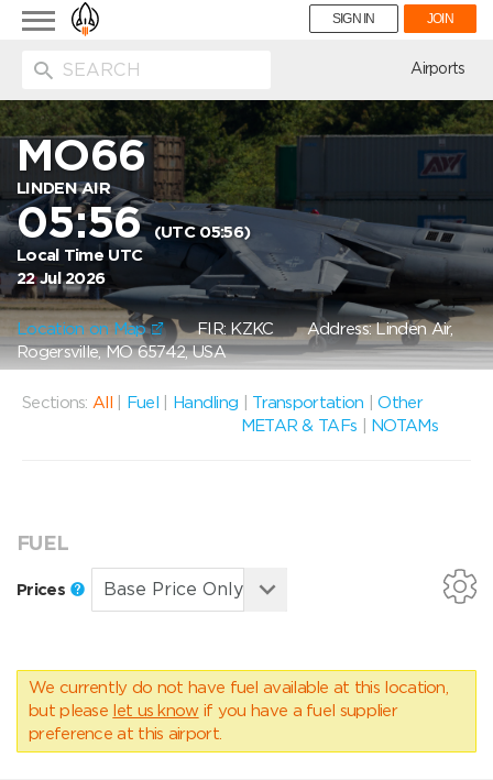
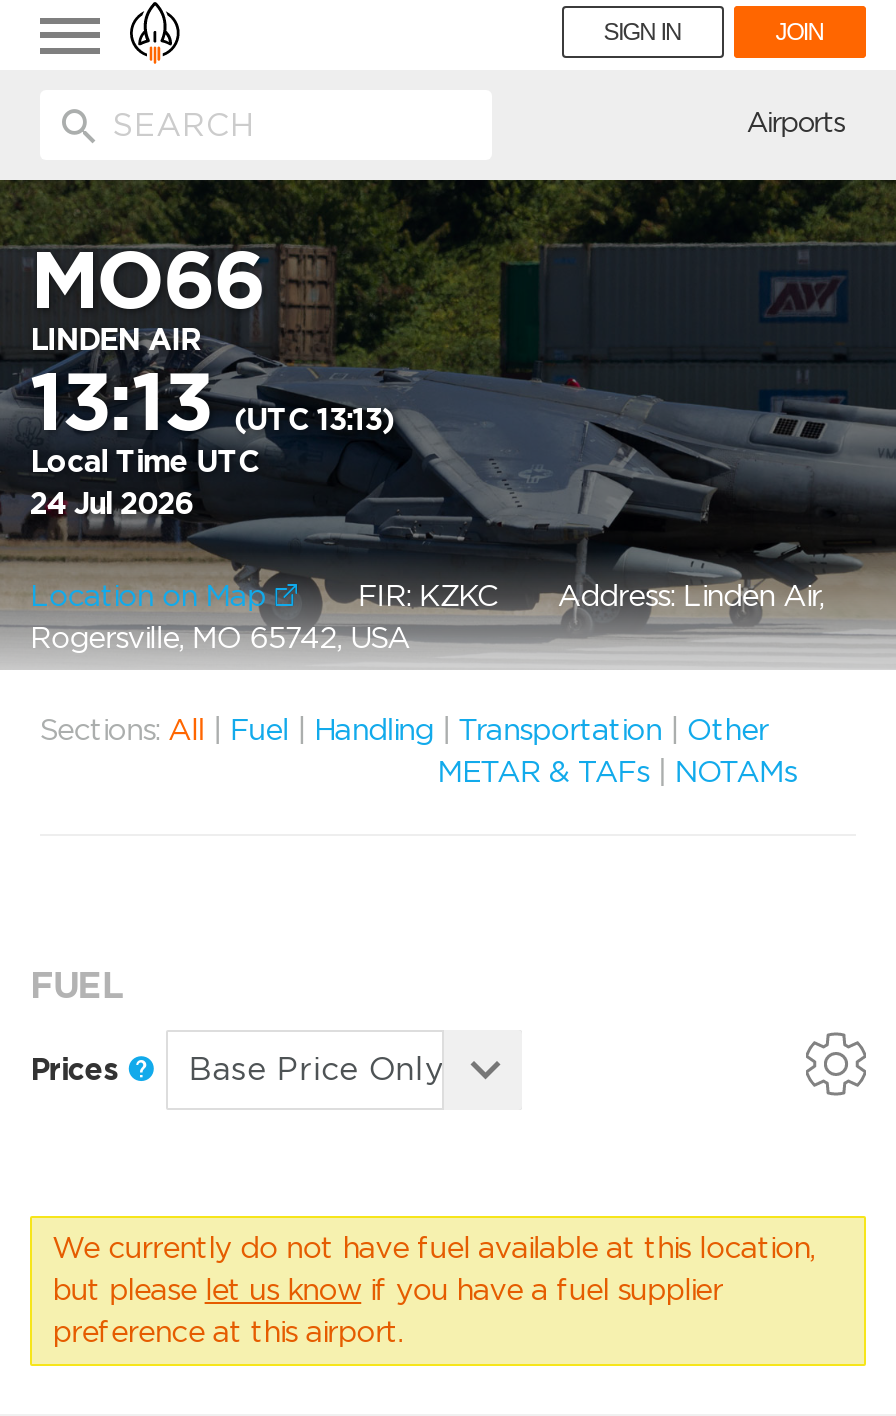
[17,196,250,249] 05:56 (UTC 05:56) -> [30,354,394,450] 13:13 (UTC 13:13)
[17,268,105,288] 22 Jul 2026 -> [30,486,193,522] 24 Jul 2026

